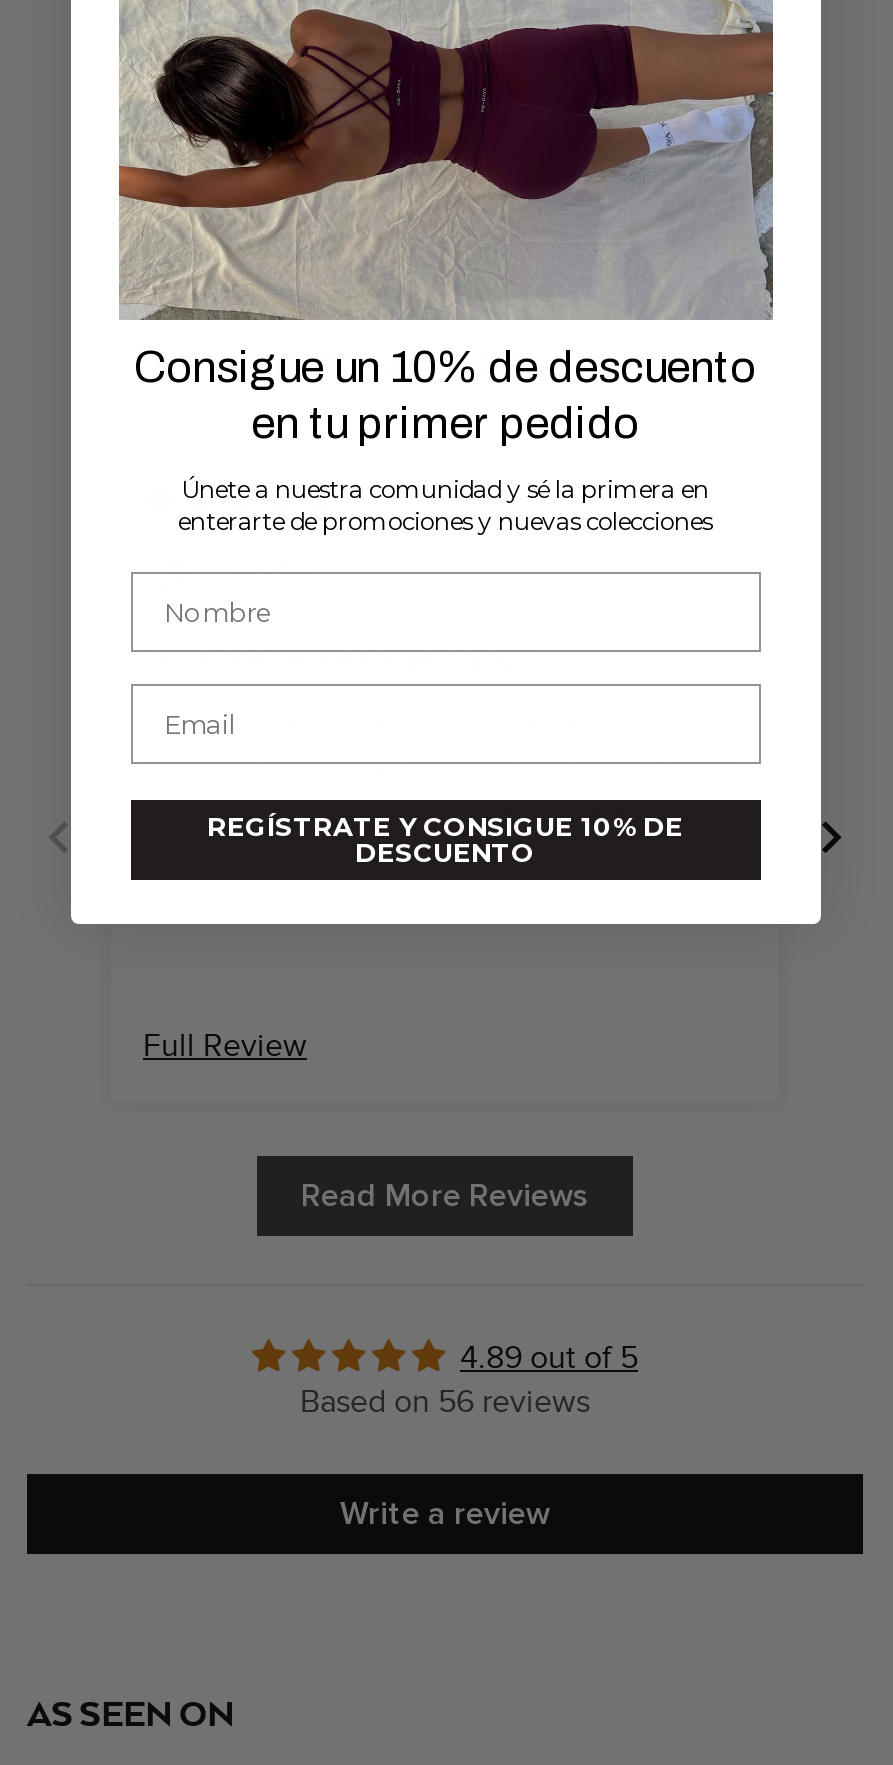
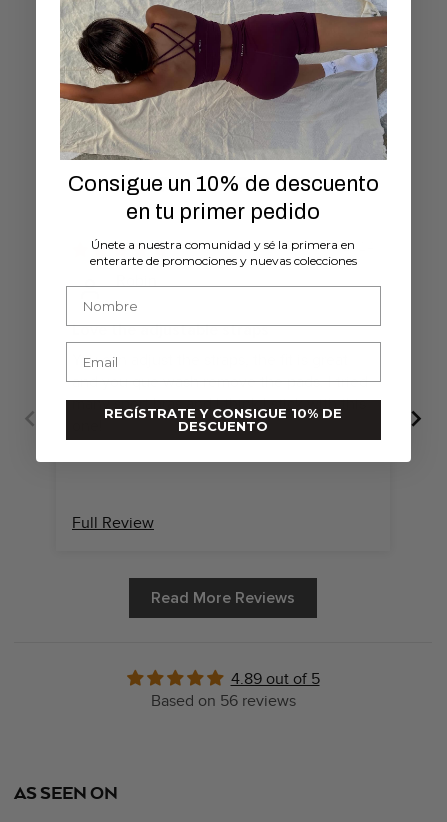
[340,1494,550,1534] Write a review -> none

